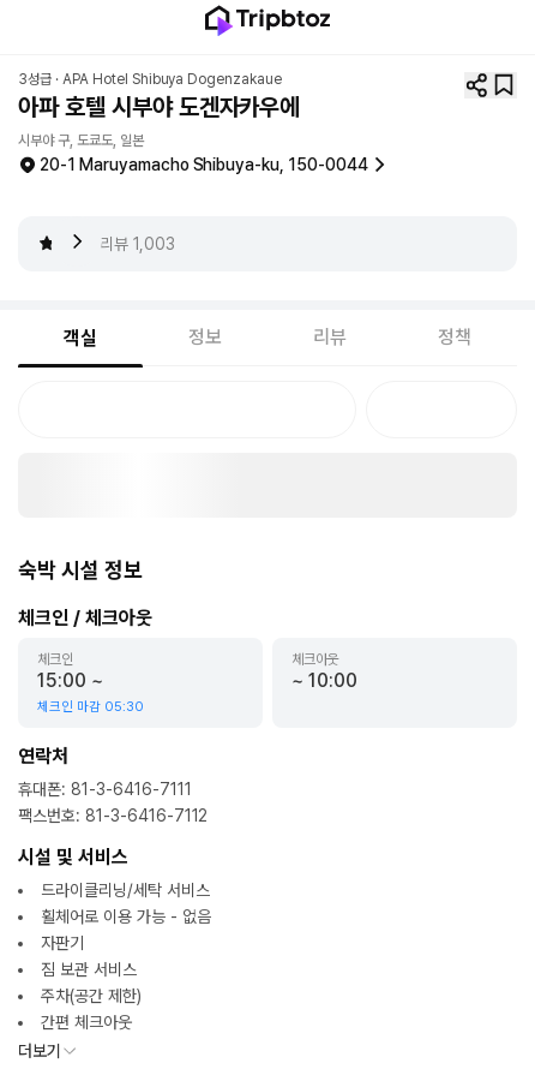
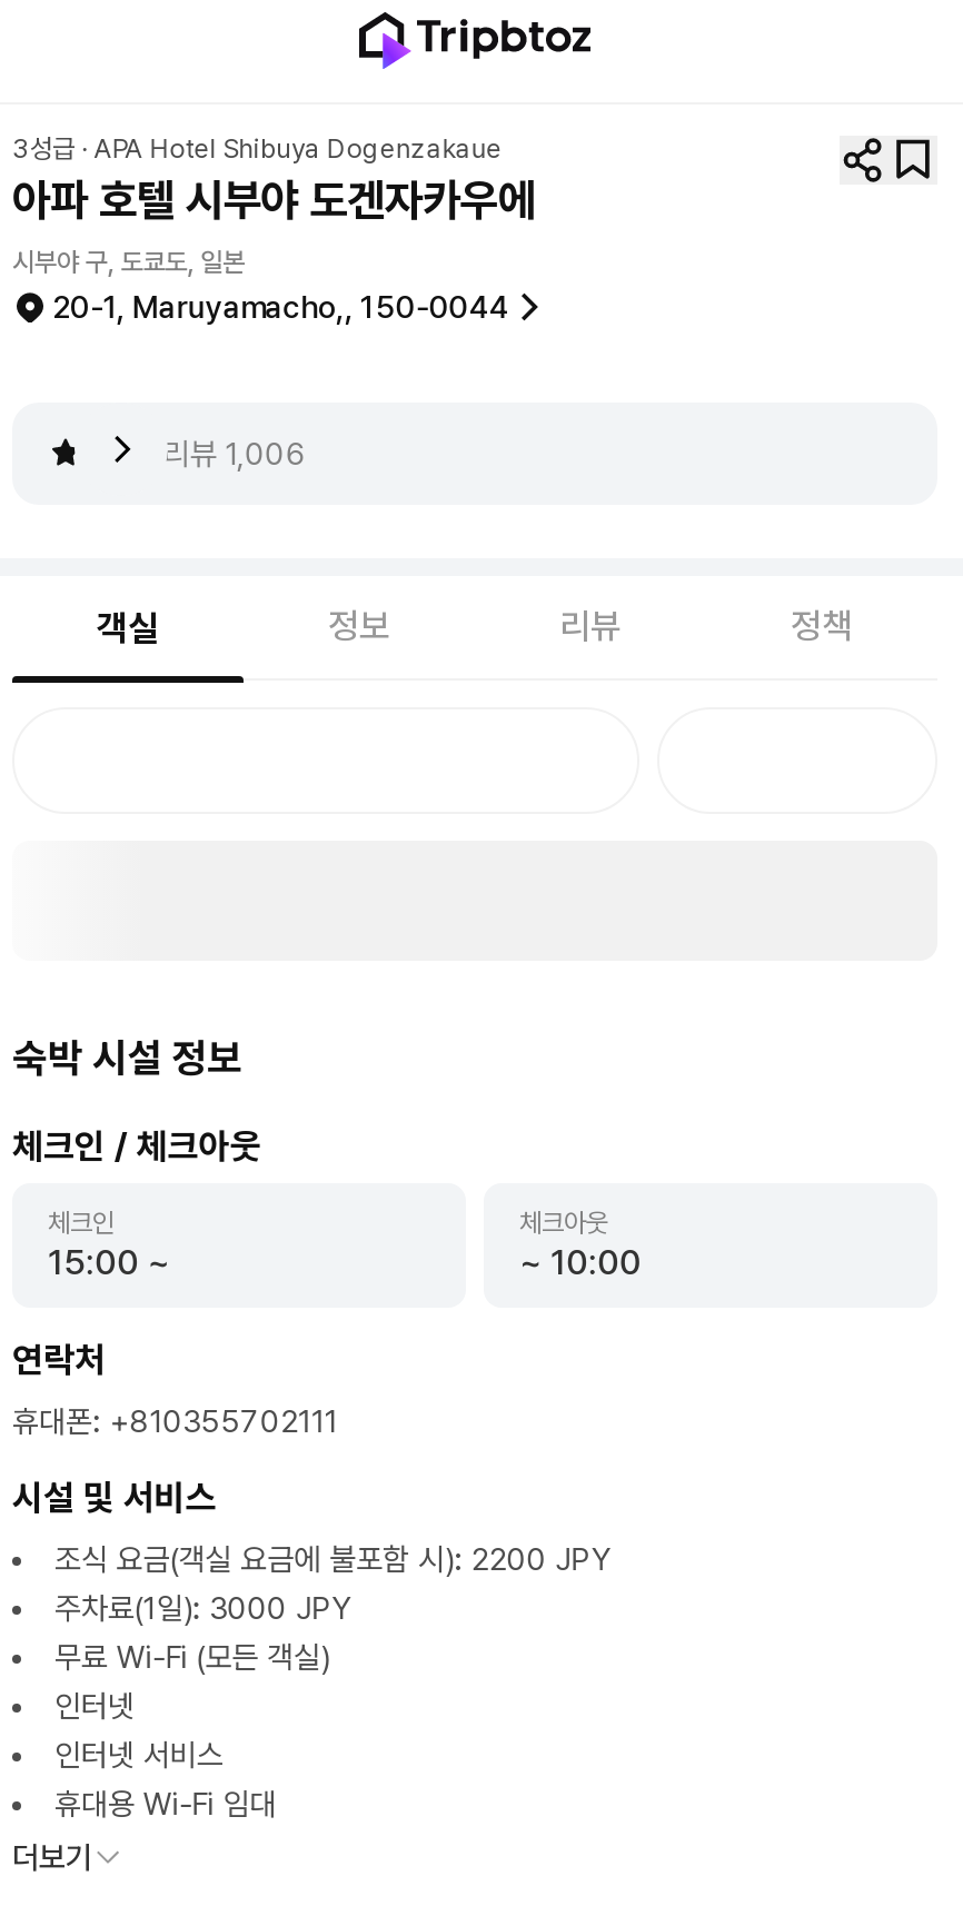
[40,155,368,174] 20-1 Maruyamacho Shibuya-ku, 150-0044 -> [52,289,509,325] 20-1, Maruyamacho,, 150-0044
[99,234,175,253] 리뷰 1,003 -> [163,436,305,471] 리뷰 1,006
[37,699,144,715] 체크인 마감 05:30 -> none
[18,780,208,825] 휴대폰: 81-3-6416-7111 | 팩스번호: 81-3-6416-7112 -> [12,1403,338,1439] 휴대폰: +810355702111
[41,880,211,1032] 드라이클리닝/세탁 서비스 | 휠체어로 이용 가능 - 없음 | 자판기 | 짐 보관 서비스 | 주차(공간 제한) | 간편 체크아웃 -> [54,1541,611,1821] 조식 요금(객실 요금에 불포함 시): 2200 JPY | 주차료(1일): 3000 JPY | 무료 Wi-Fi (모든 객실) | 인터넷 | 인터넷 서비스 | 휴대용 Wi-Fi 임대

